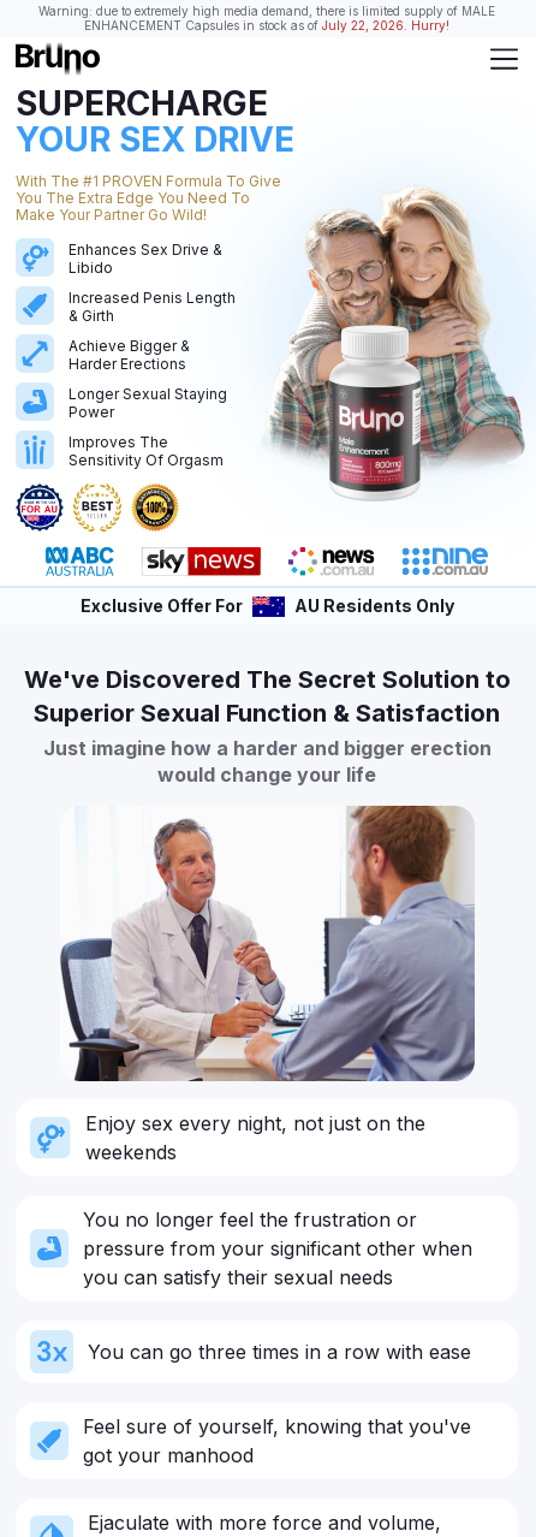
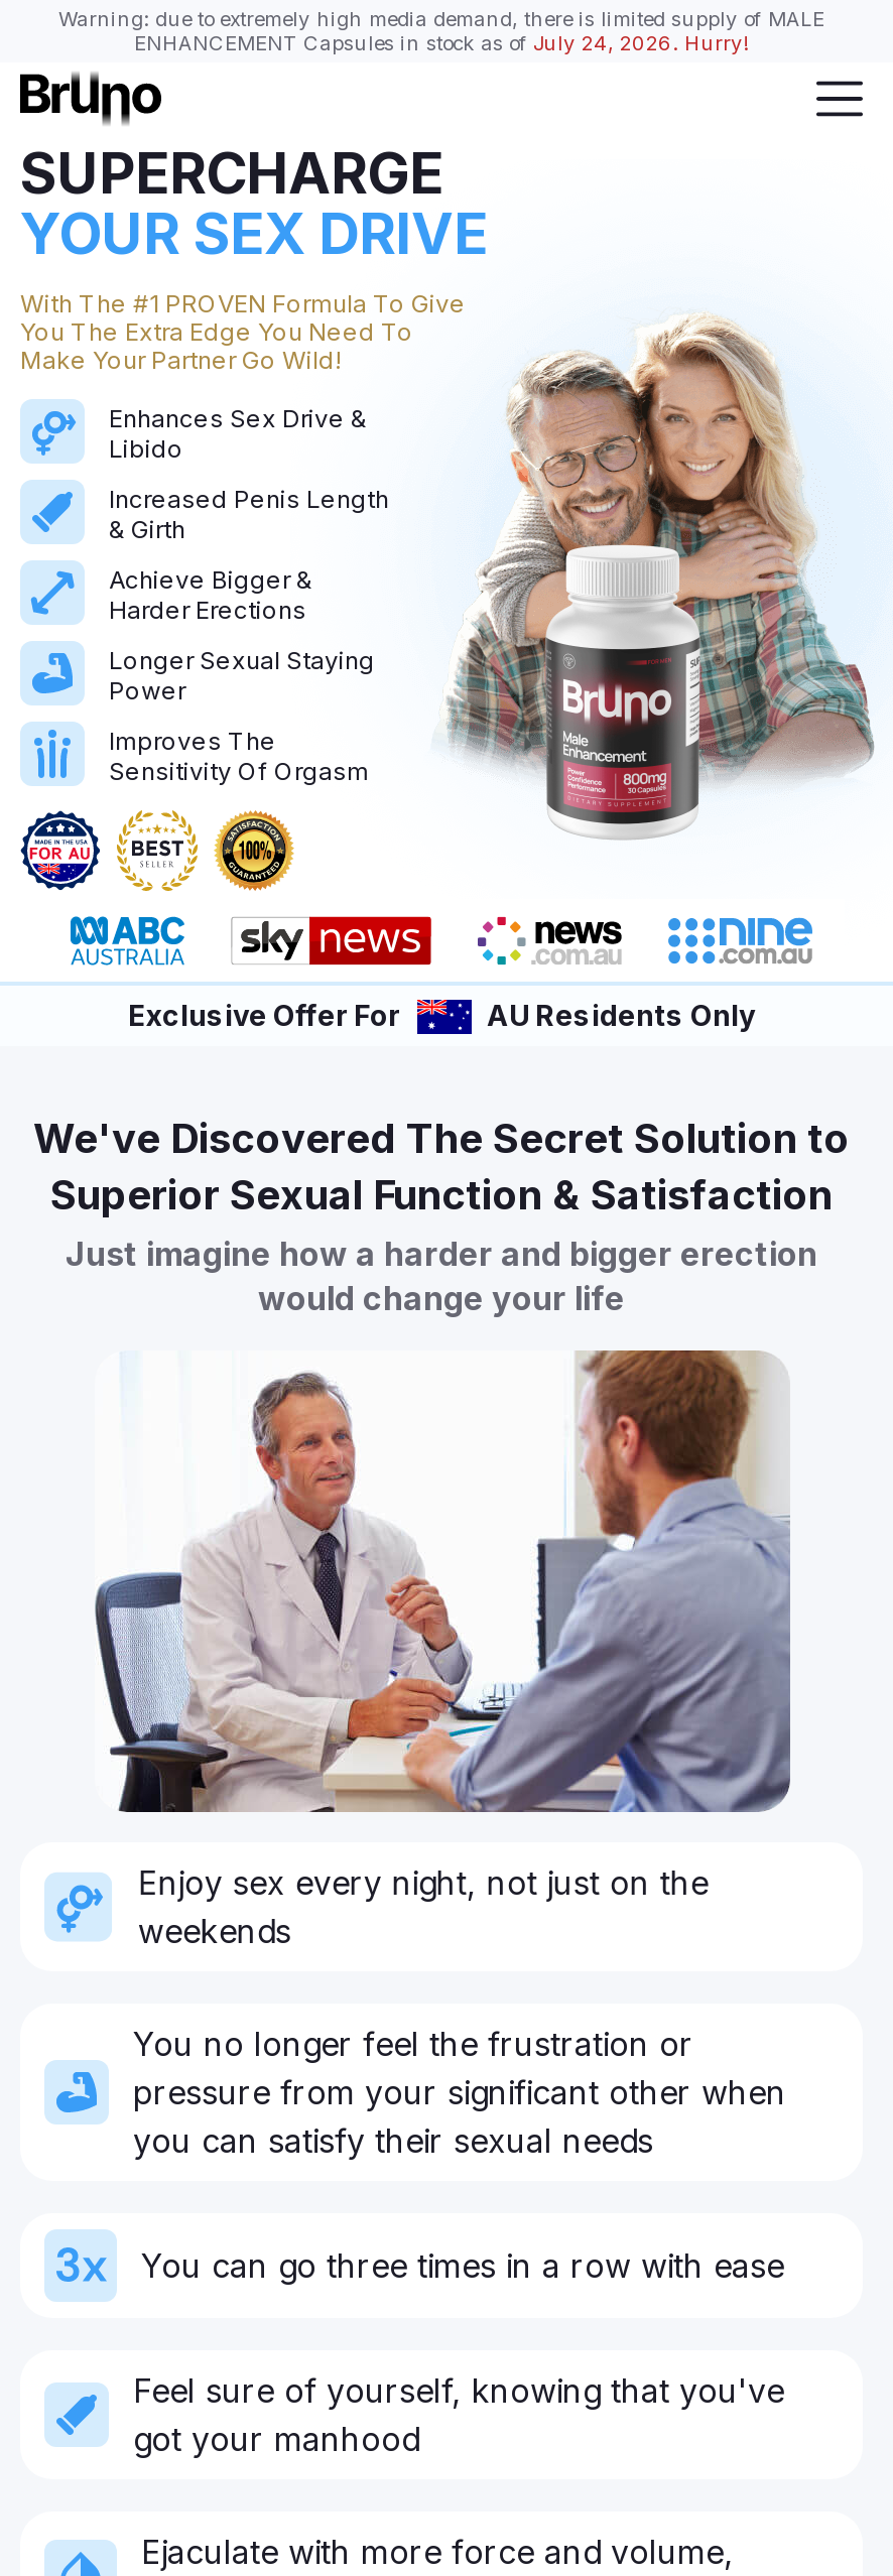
[84,18,449,32] ENHANCEMENT Capsules in stock as of July 22, 2026. Hurry! -> [134,30,749,54] ENHANCEMENT Capsules in stock as of July 24, 2026. Hurry!

